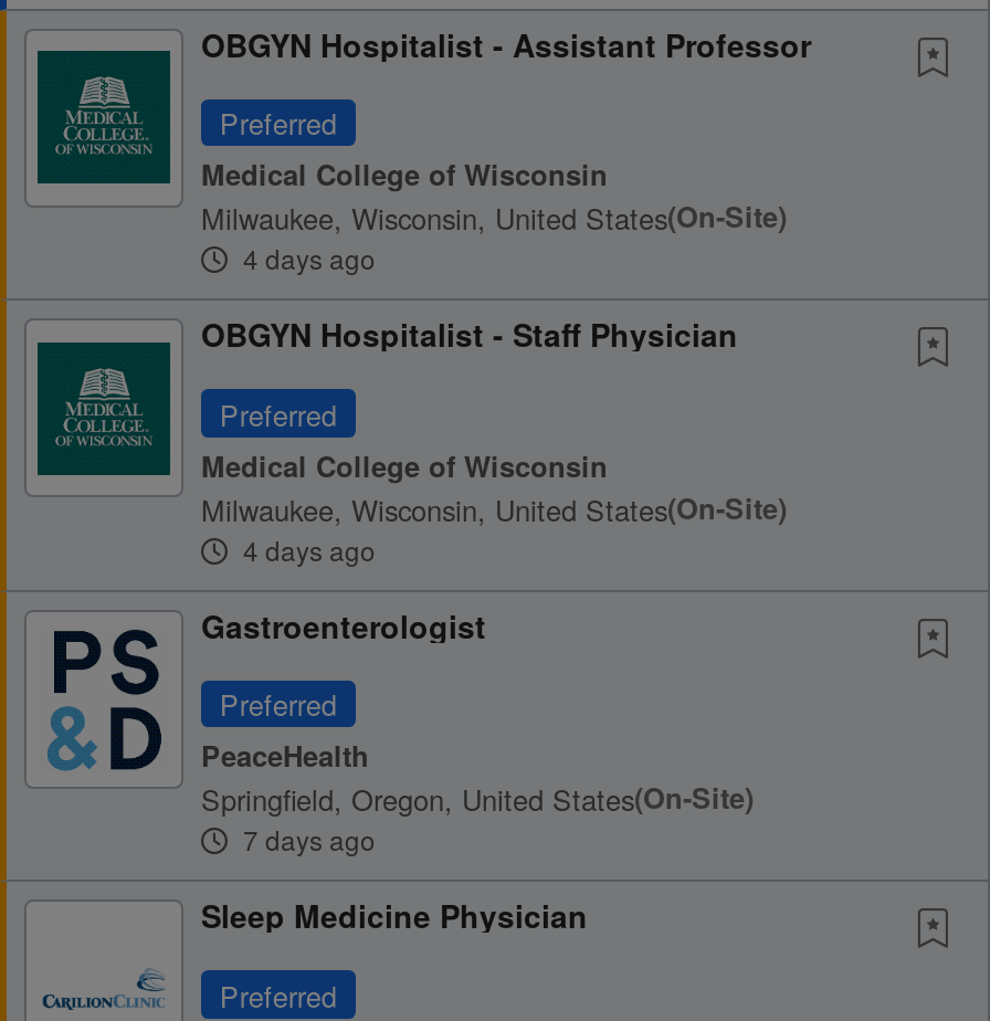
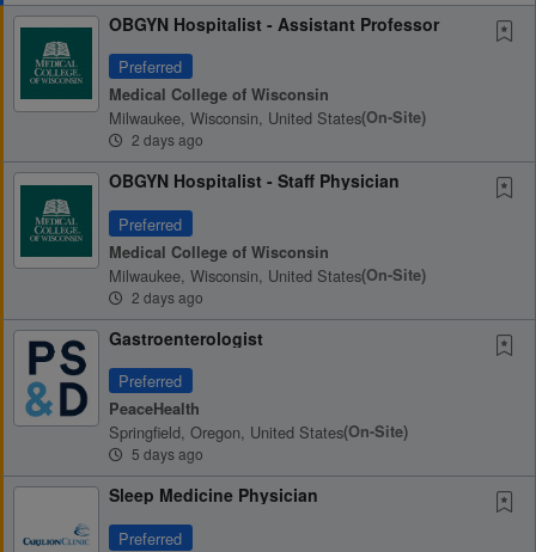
[236,239,376,277] 4 days ago -> [128,129,203,150] 2 days ago
[236,530,376,568] 4 days ago -> [128,287,203,307] 2 days ago
[236,821,376,858] 7 days ago -> [128,444,203,464] 5 days ago

